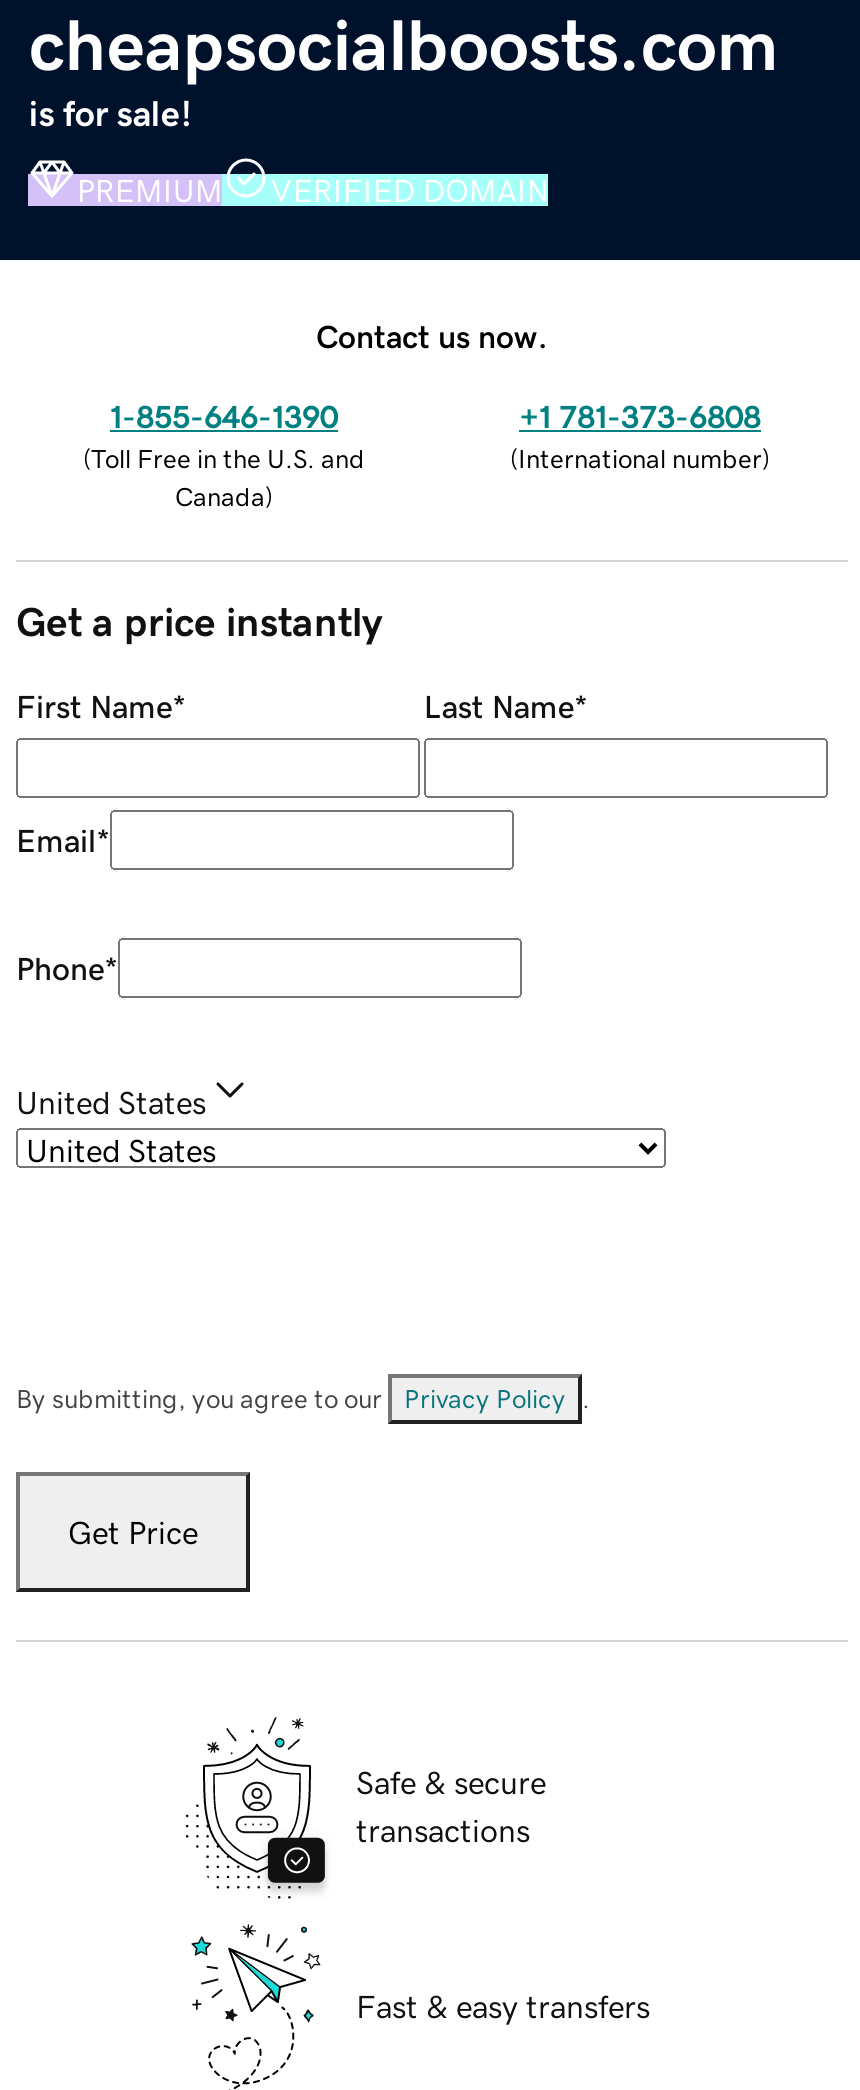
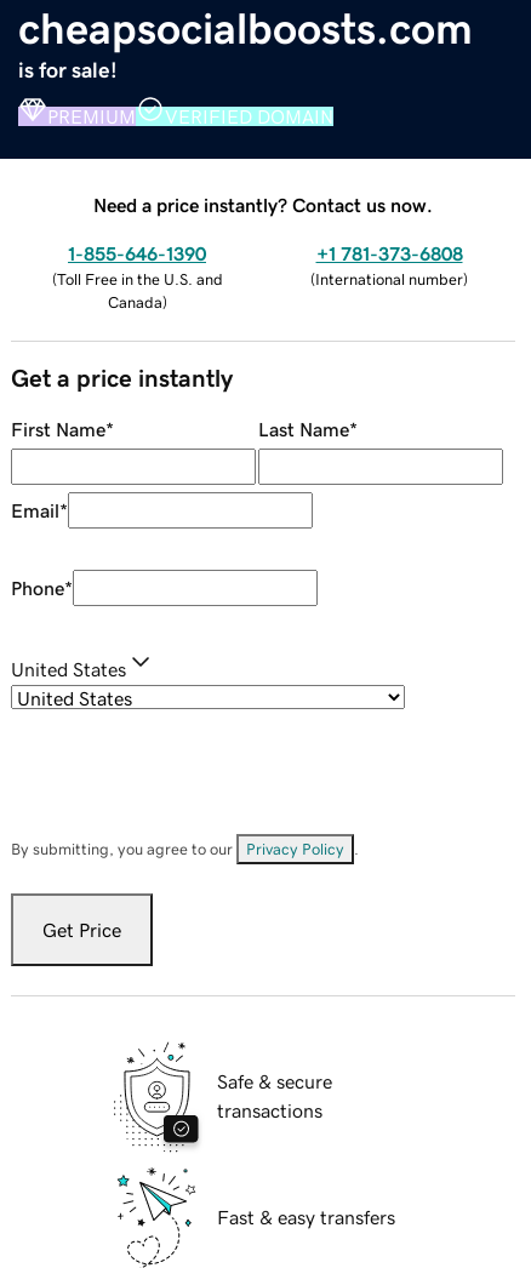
[316,319,548,351] Contact us now. -> [93,195,433,214] Need a price instantly? Contact us now.

